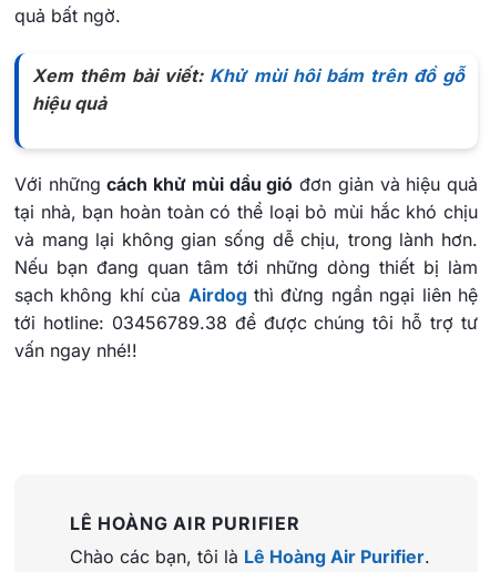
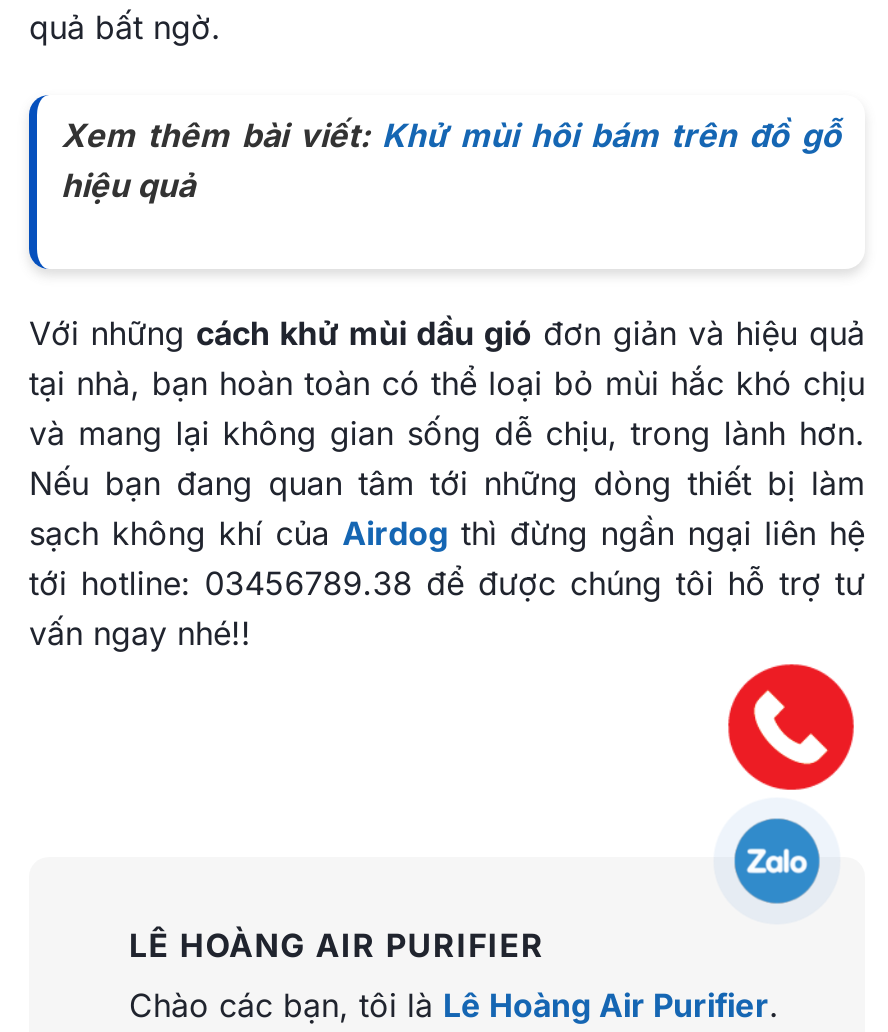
none -> [725,662,857,792] [image]
none -> [731,816,823,906] [image]

